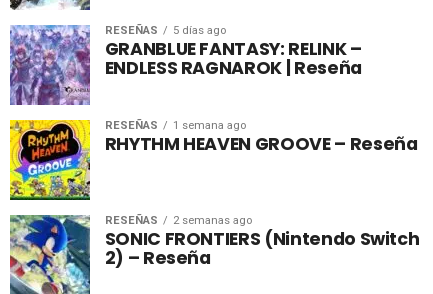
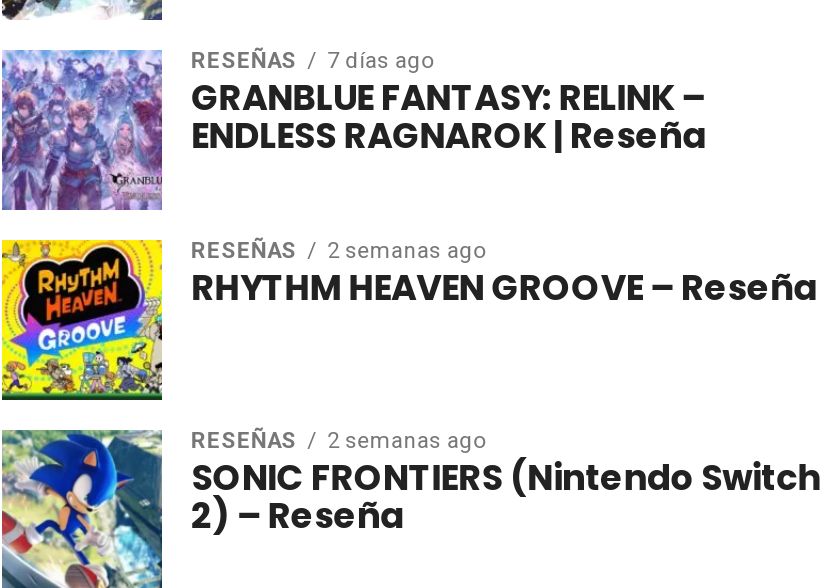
[105,24,226,37] RESEÑAS 5 días ago -> [191,49,433,75] RESEÑAS 7 días ago
[105,119,246,132] RESEÑAS 1 semana ago -> [191,239,485,265] RESEÑAS 2 semanas ago

